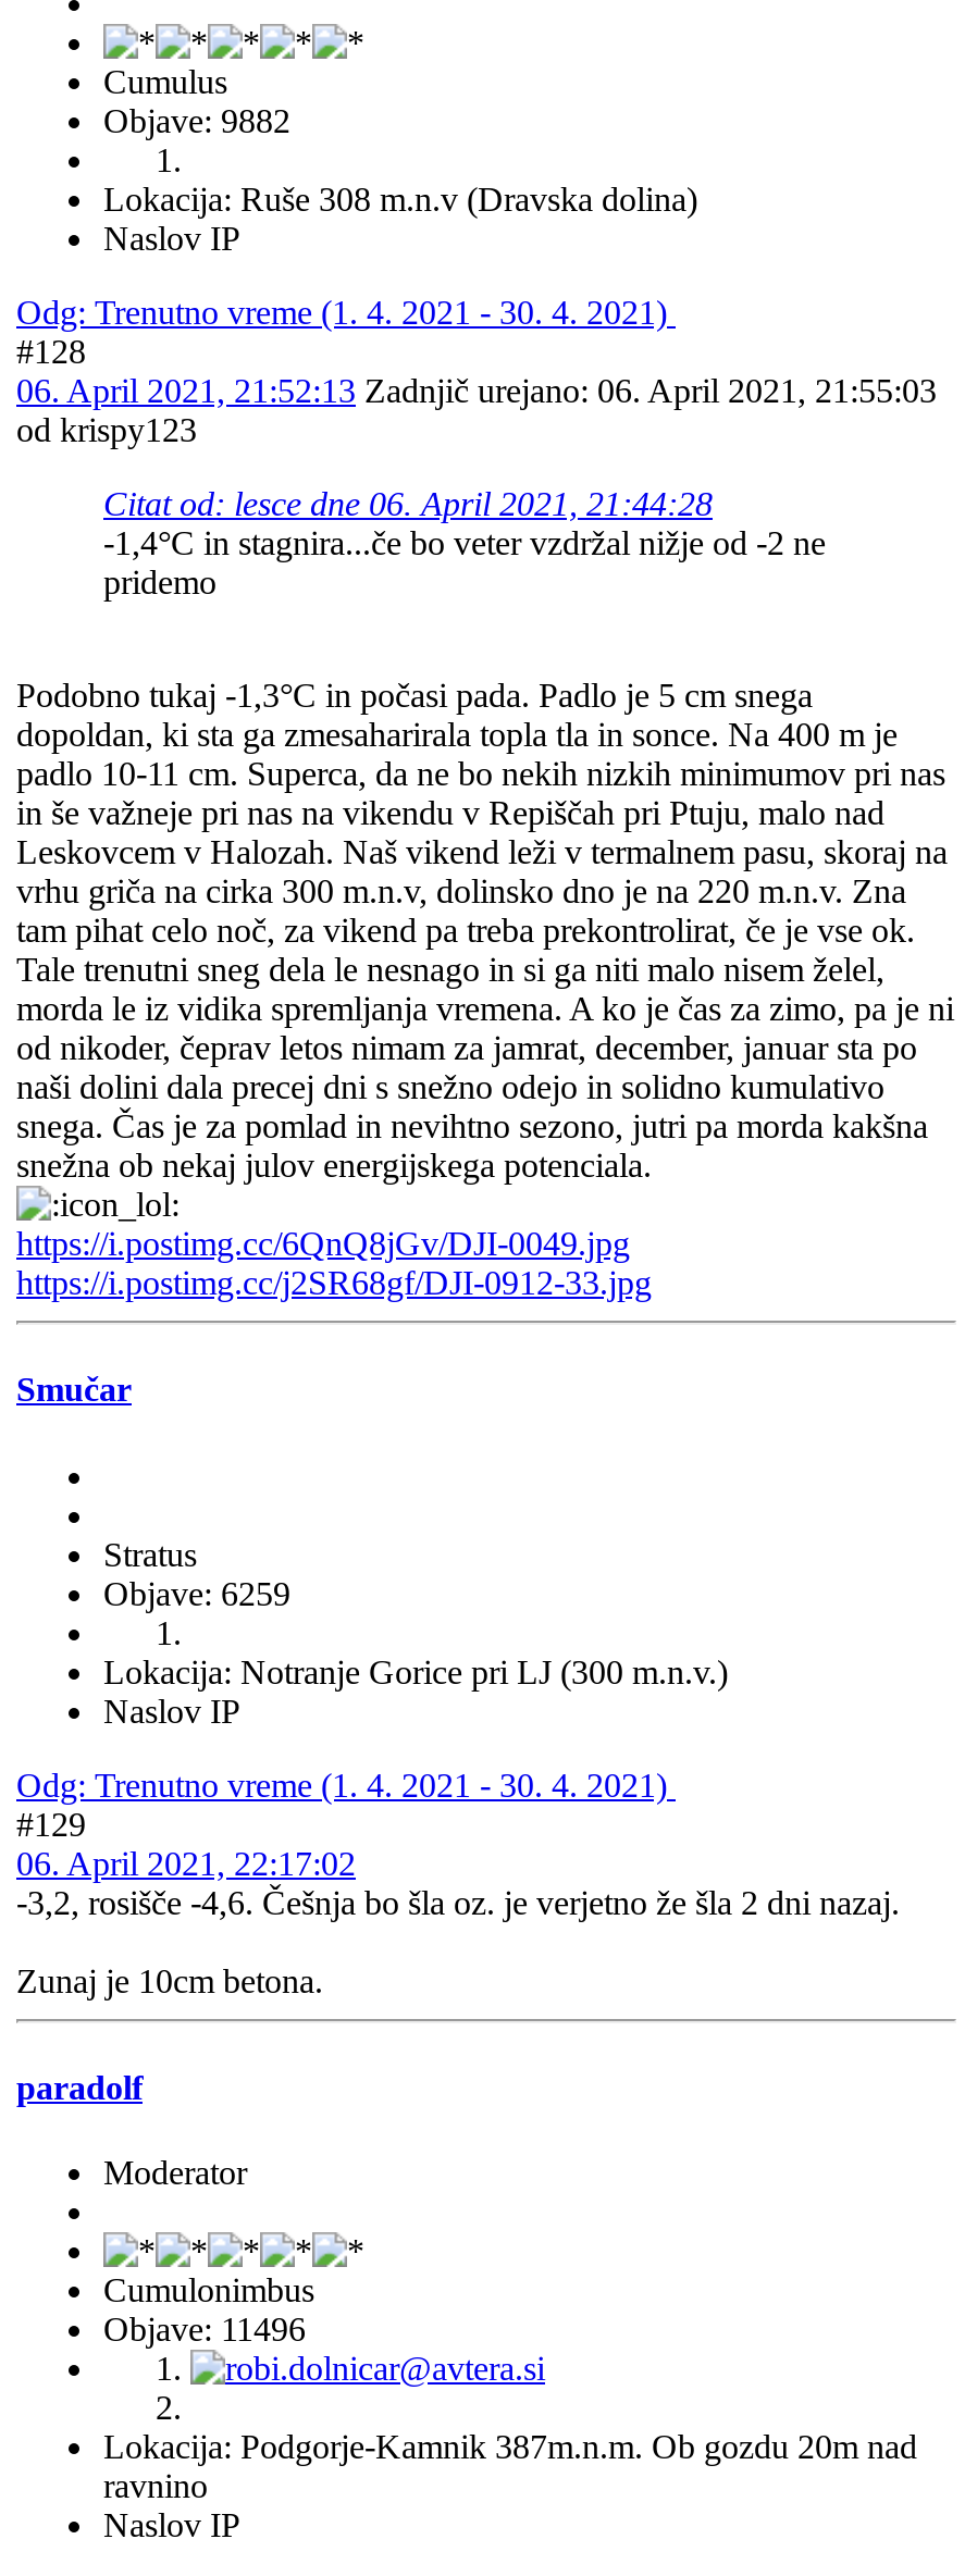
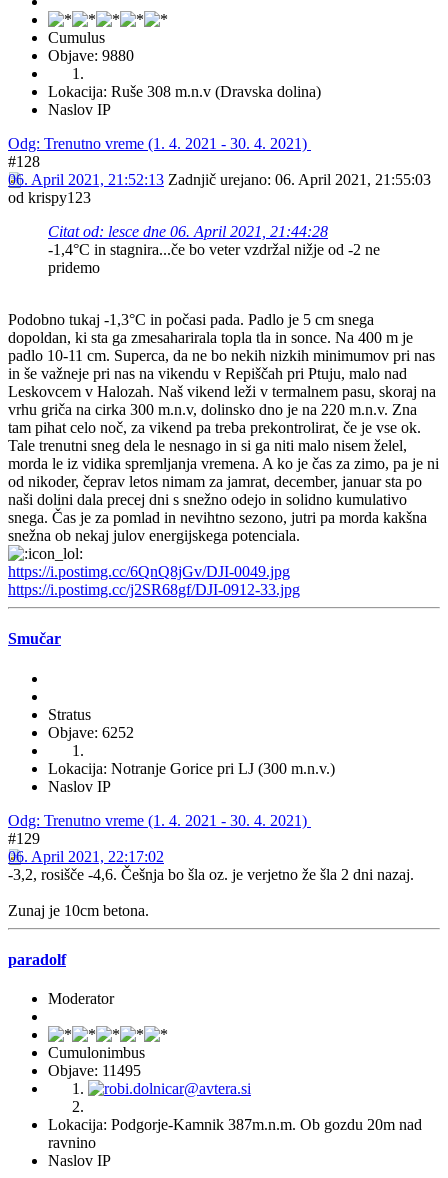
[103,103,290,140] Objave: 9882 -> [48,47,134,64] Objave: 9880
[103,1575,290,1612] Objave: 6259 -> [48,724,134,741] Objave: 6252
[103,2311,306,2348] Objave: 11496 -> [48,1062,141,1079] Objave: 11495

